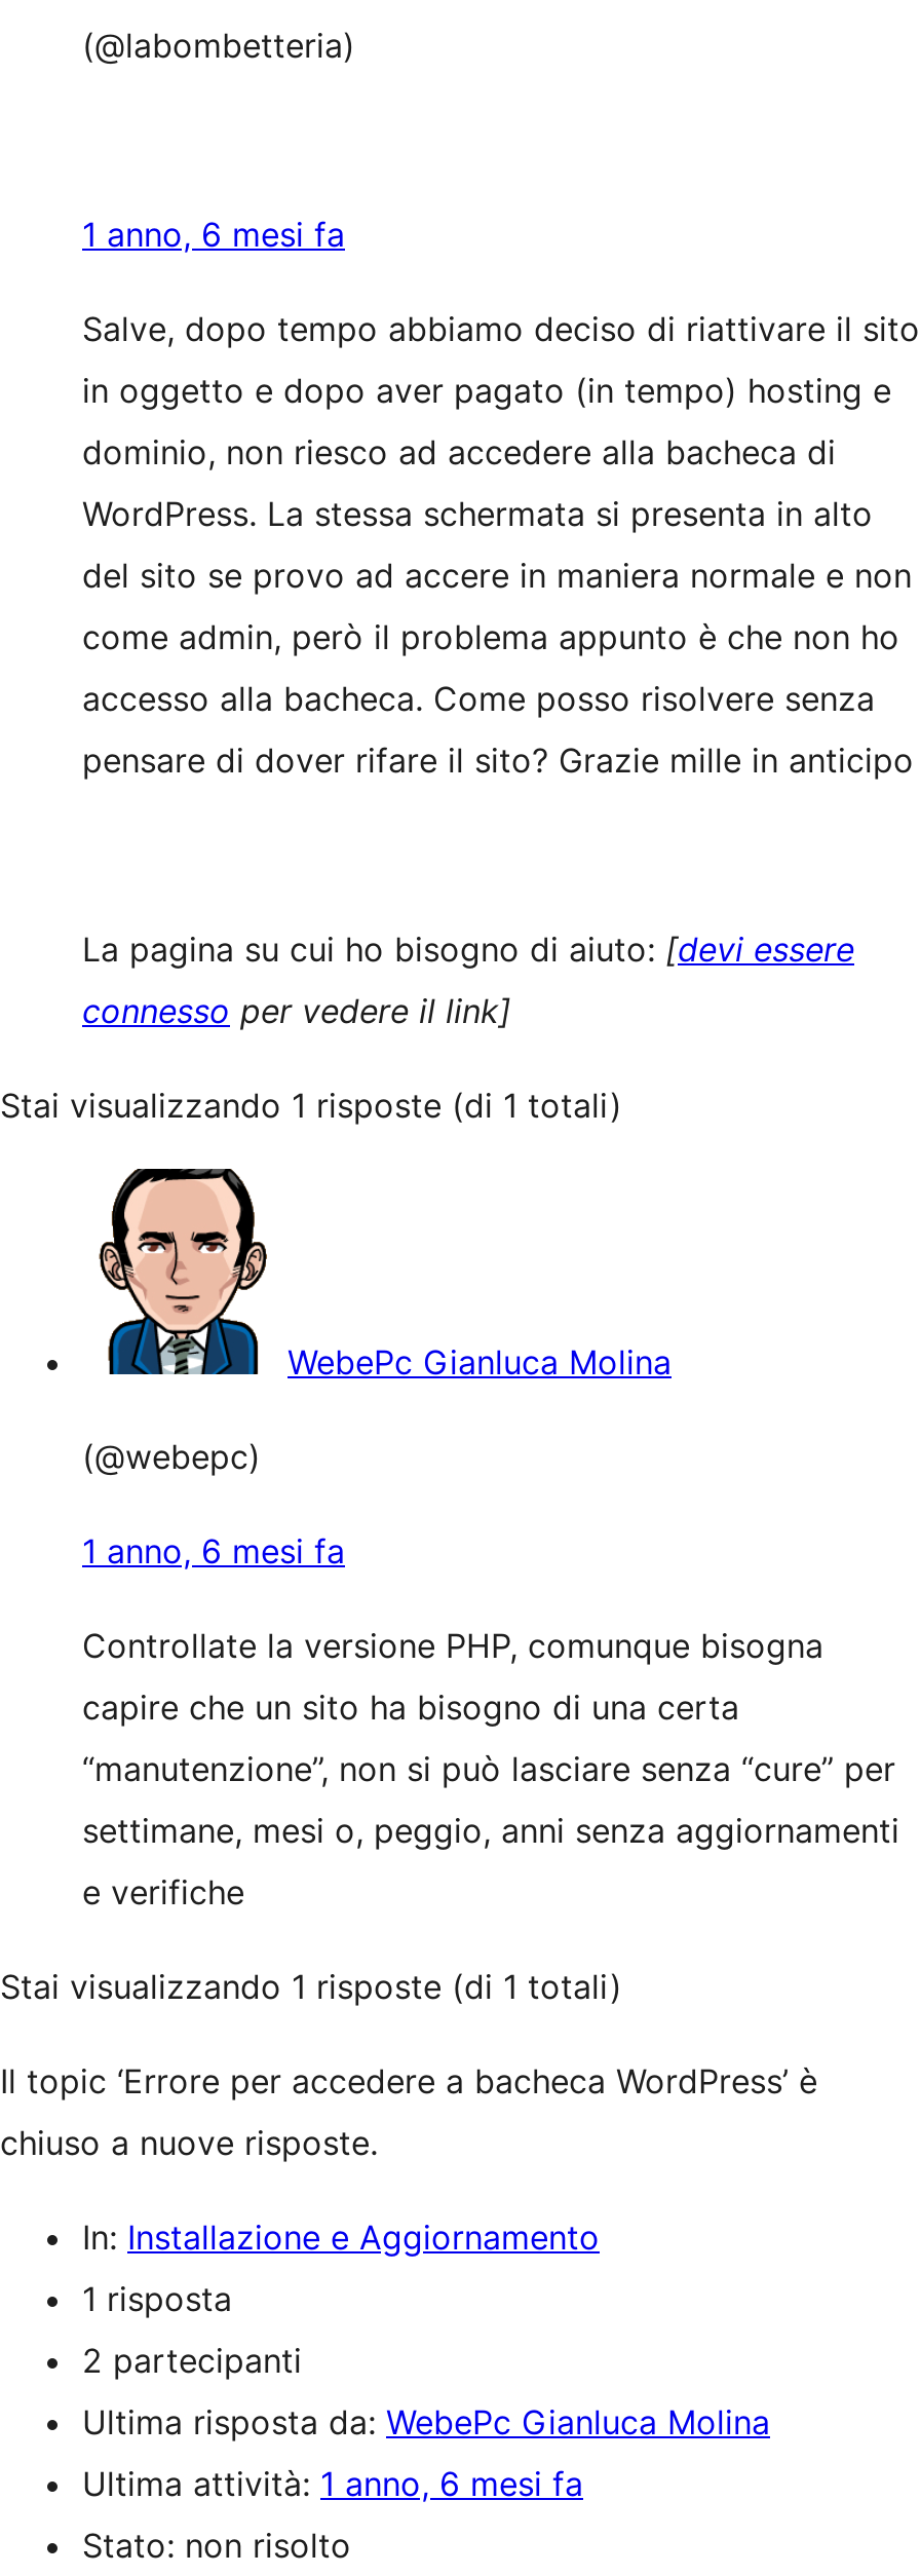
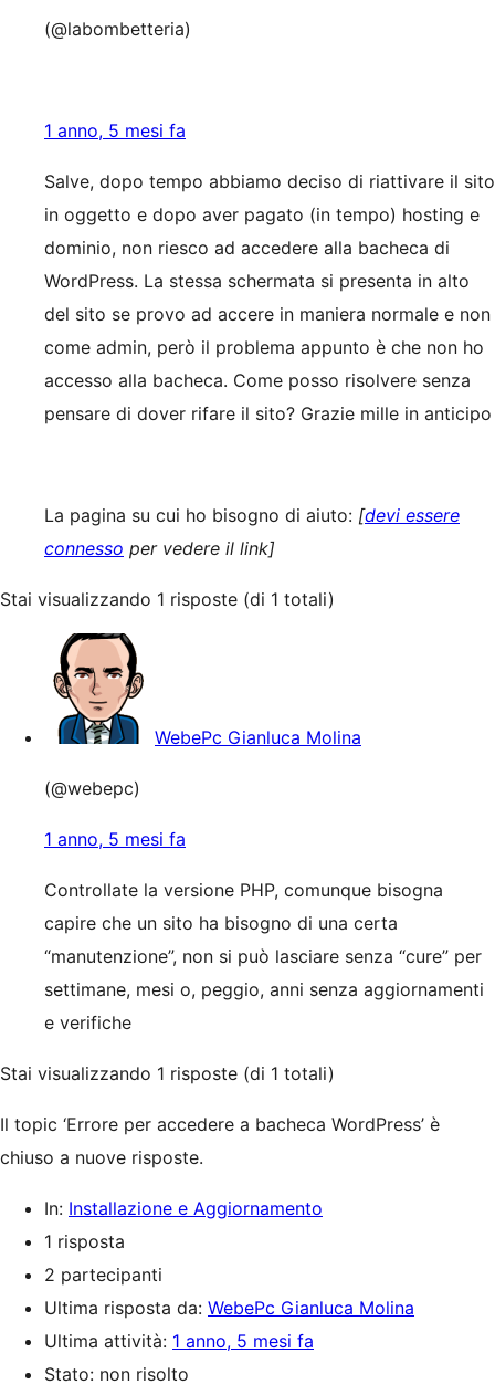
[82,214,345,255] 1 anno, 6 mesi fa -> [44,119,186,141] 1 anno, 5 mesi fa
[82,1530,345,1571] 1 anno, 6 mesi fa -> [44,828,186,850] 1 anno, 5 mesi fa
[82,2463,583,2504] Ultima attività: 1 anno, 6 mesi fa -> [44,1330,314,1352] Ultima attività: 1 anno, 5 mesi fa

